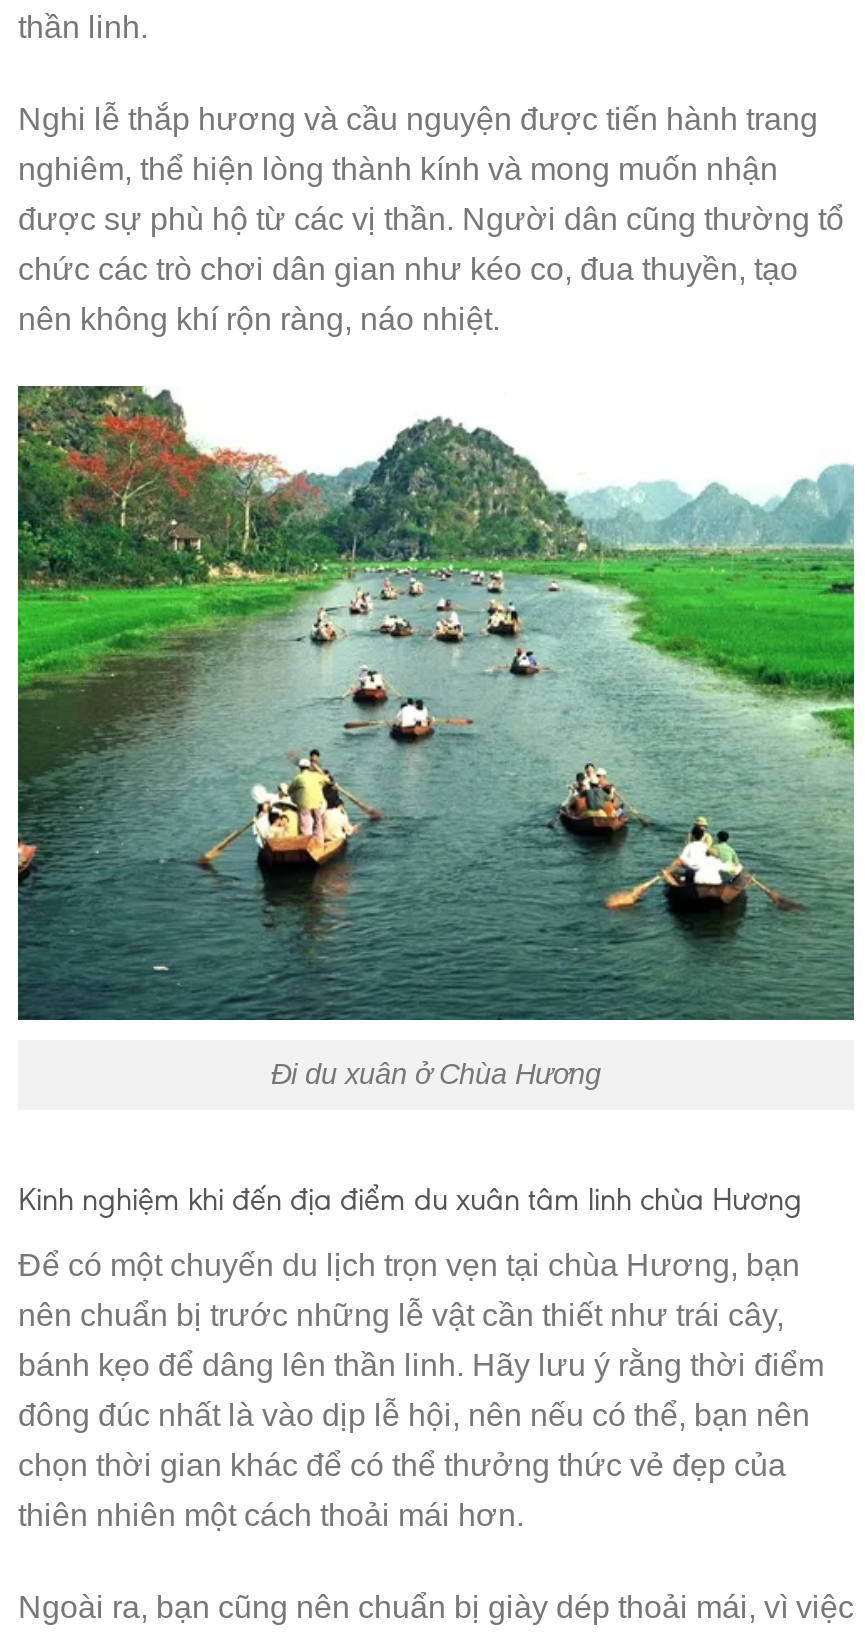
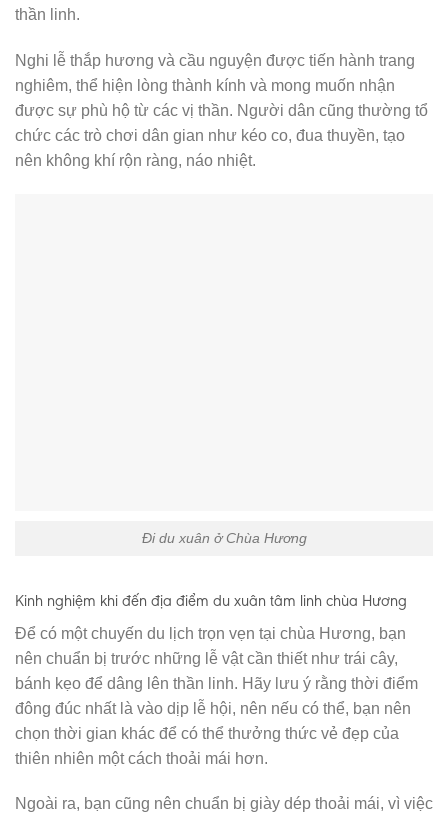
[16,384,856,1022] [image] -> none

